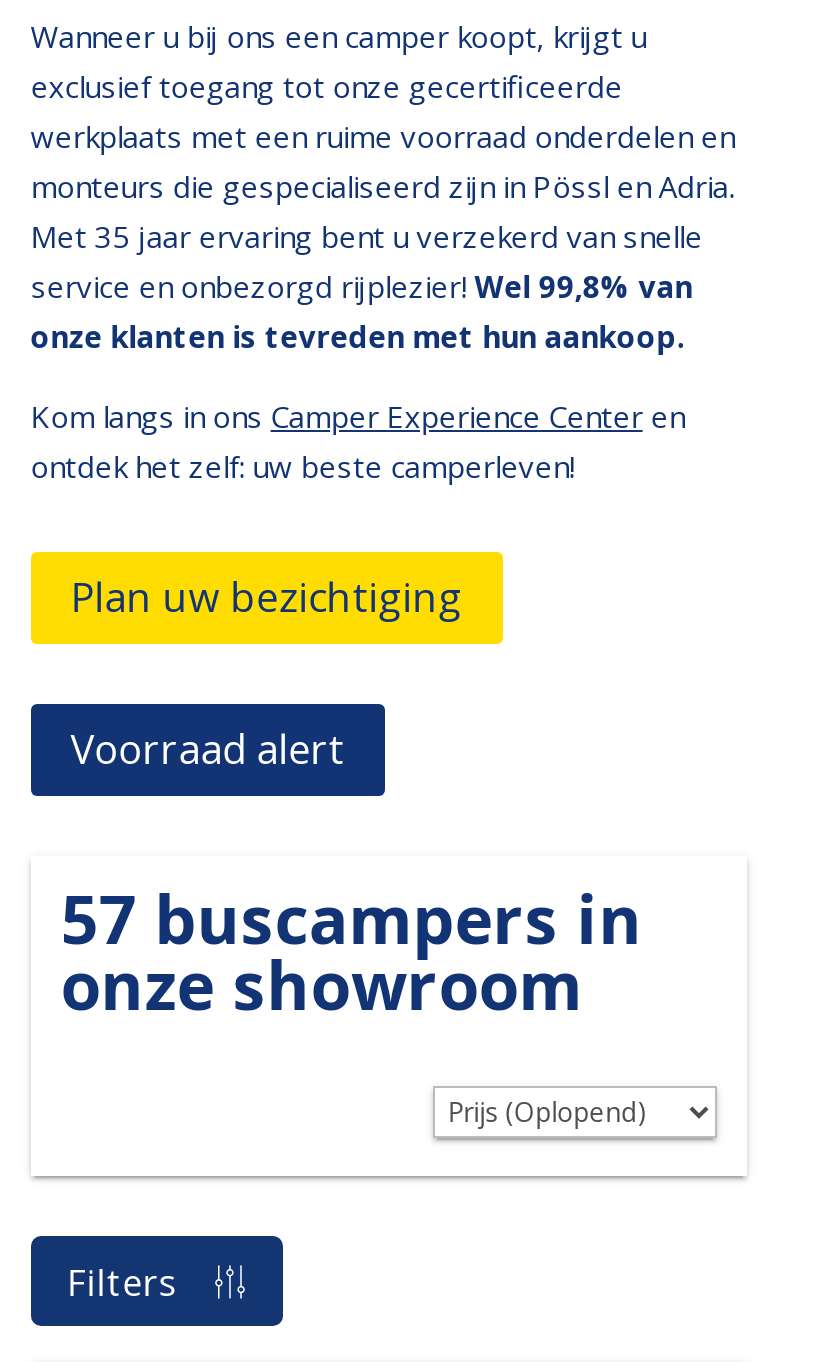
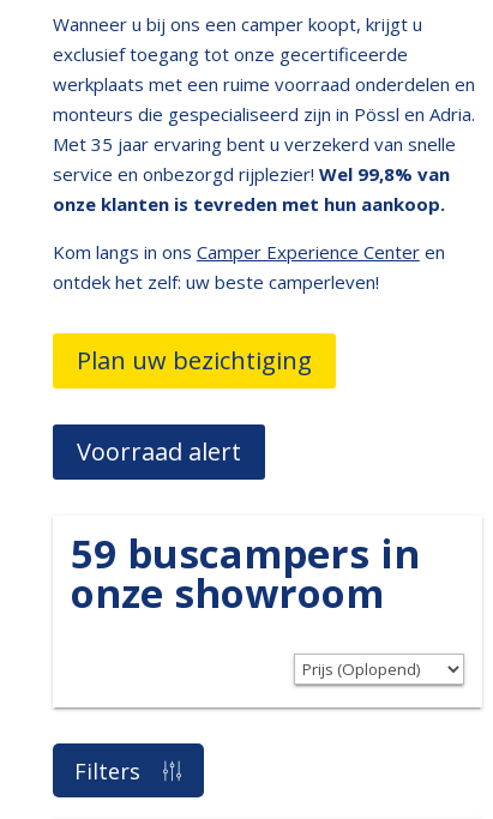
[61,874,643,964] 57 buscampers in -> [71,526,420,580] 59 buscampers in

